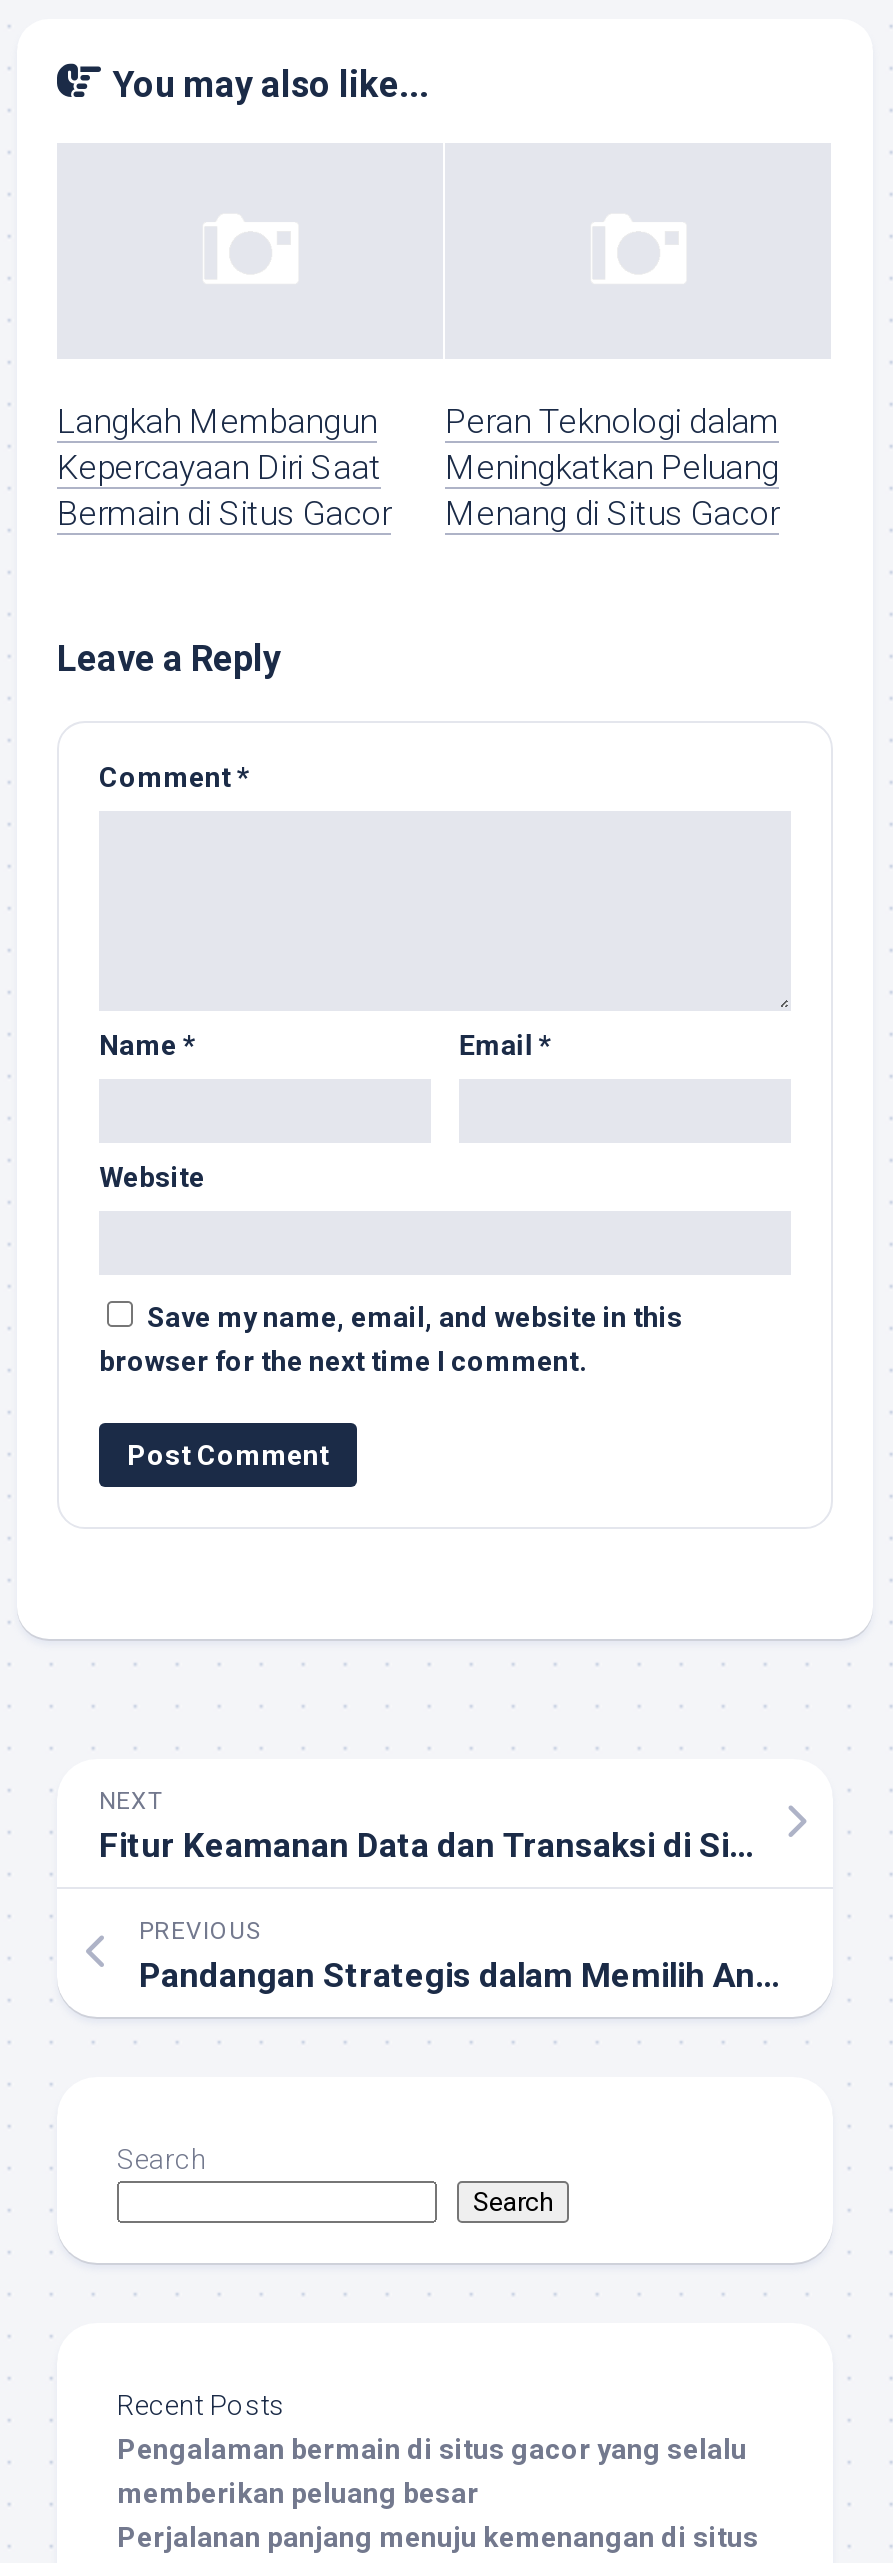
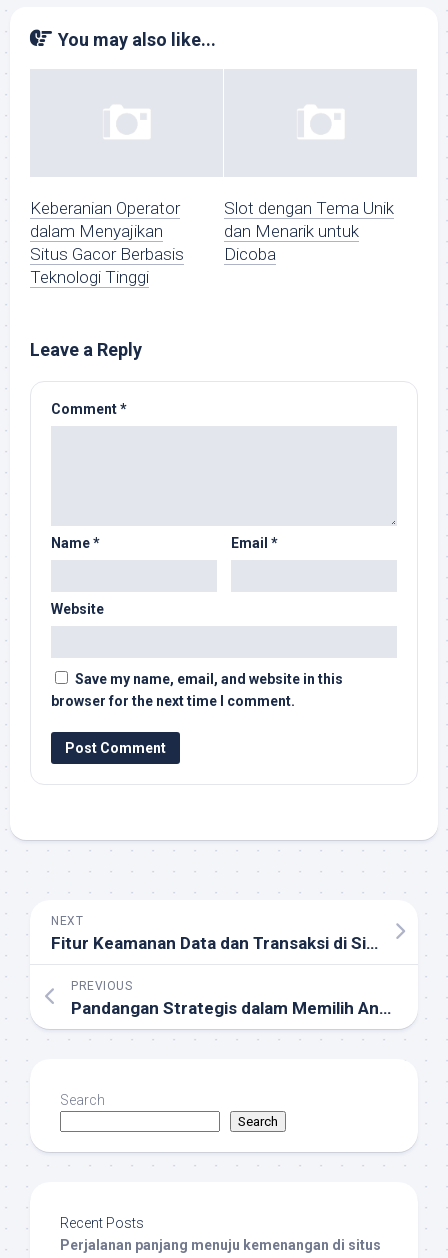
[57,402,391,534] Langkah Membangun | Kepercayaan Diri Saat | Bermain di Situs Gacor -> [30,198,184,287] Keberanian Operator | dalam Menyajikan | Situs Gacor Berbasis | Teknologi Tinggi
[445,402,779,534] Peran Teknologi dalam | Meningkatkan Peluang | Menang di Situs Gacor -> [224,198,394,264] Slot dengan Tema Unik | dan Menarik untuk | Dicoba
moved [57,638,683,2422] -> [30,339,343,1231]: Leave a Reply | Comment * | Name * | ... | Search | Recent Posts
[117,2434,747,2510] Pengalaman bermain di situs gacor yang selalu | memberikan peluang besar -> none

